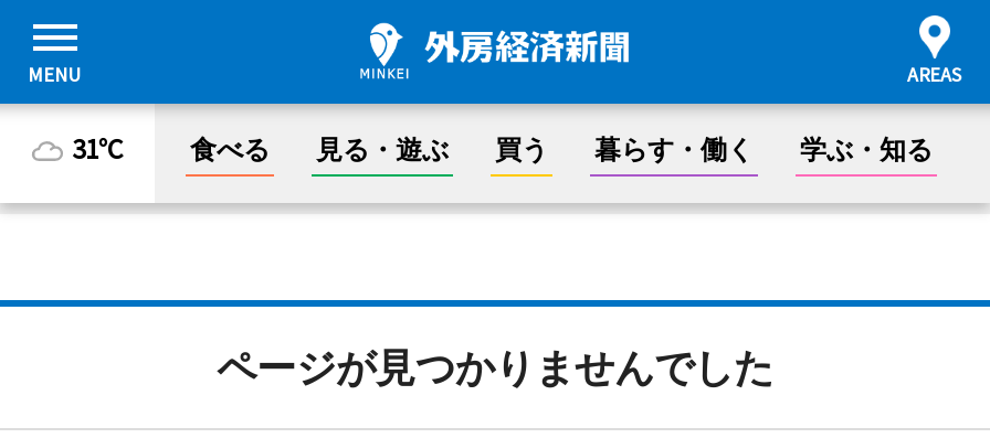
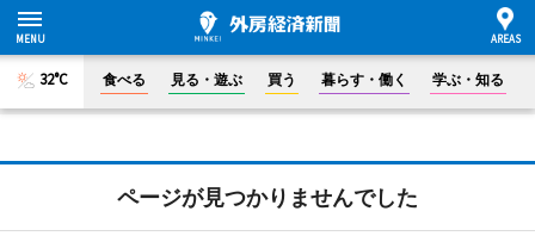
[72,131,933,169] 31°C 食べる 見る・遊ぶ 買う 暮らす・働く 学ぶ・知る -> [39,70,504,90] 32°C 食べる 見る・遊ぶ 買う 暮らす・働く 学ぶ・知る

